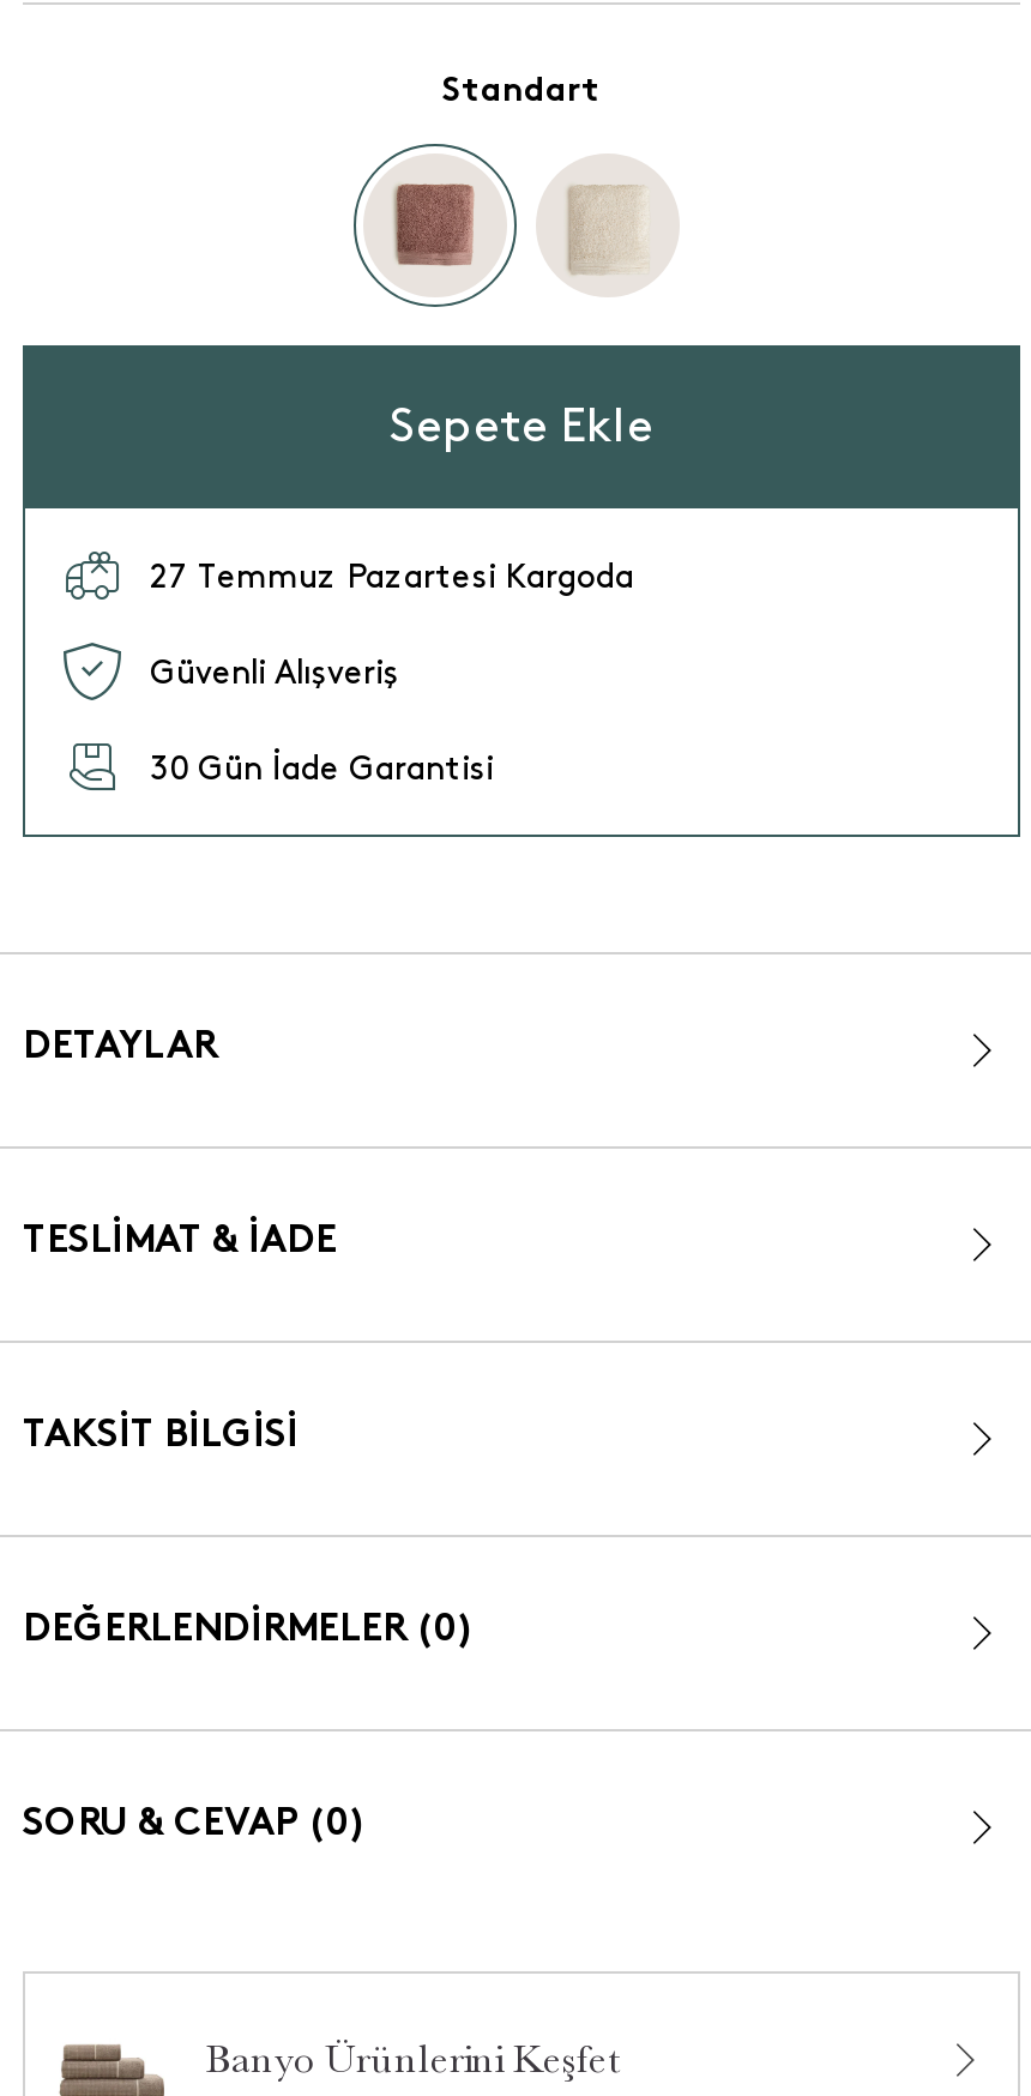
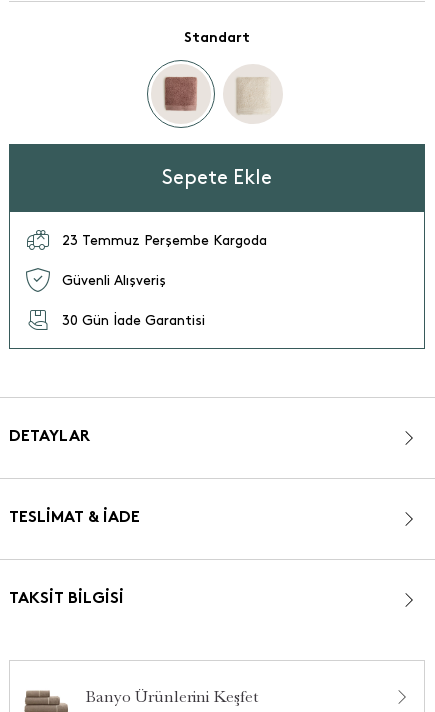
[150,561,634,592] 27 Temmuz Pazartesi Kargoda -> [62,234,267,247] 23 Temmuz Perşembe Kargoda
[23,1613,474,1649] DEĞERLENDİRMELER (0) -> none
[23,1807,366,1843] SORU & CEVAP (0) -> none

